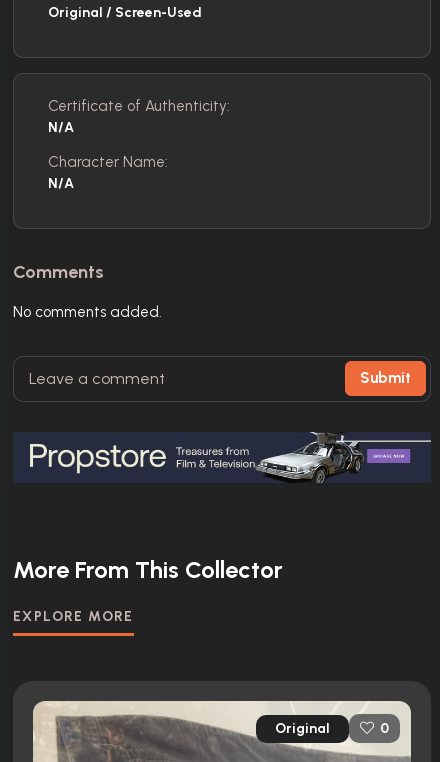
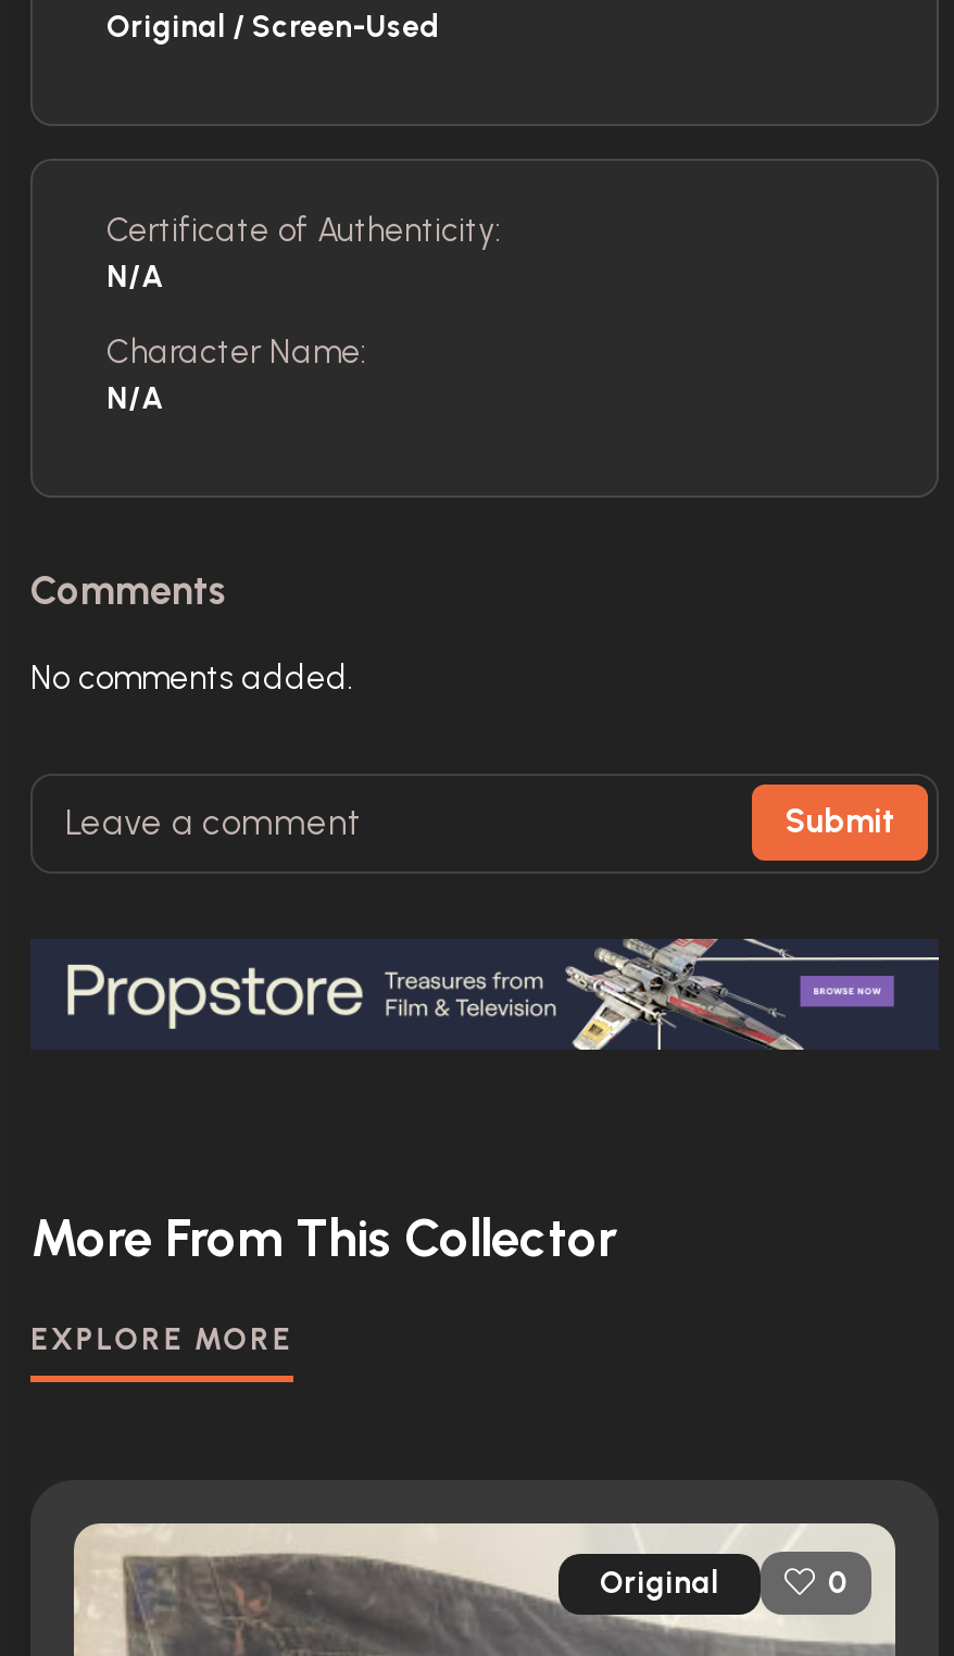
[256,432,367,483] [image] -> [558,937,804,1052] [image]

